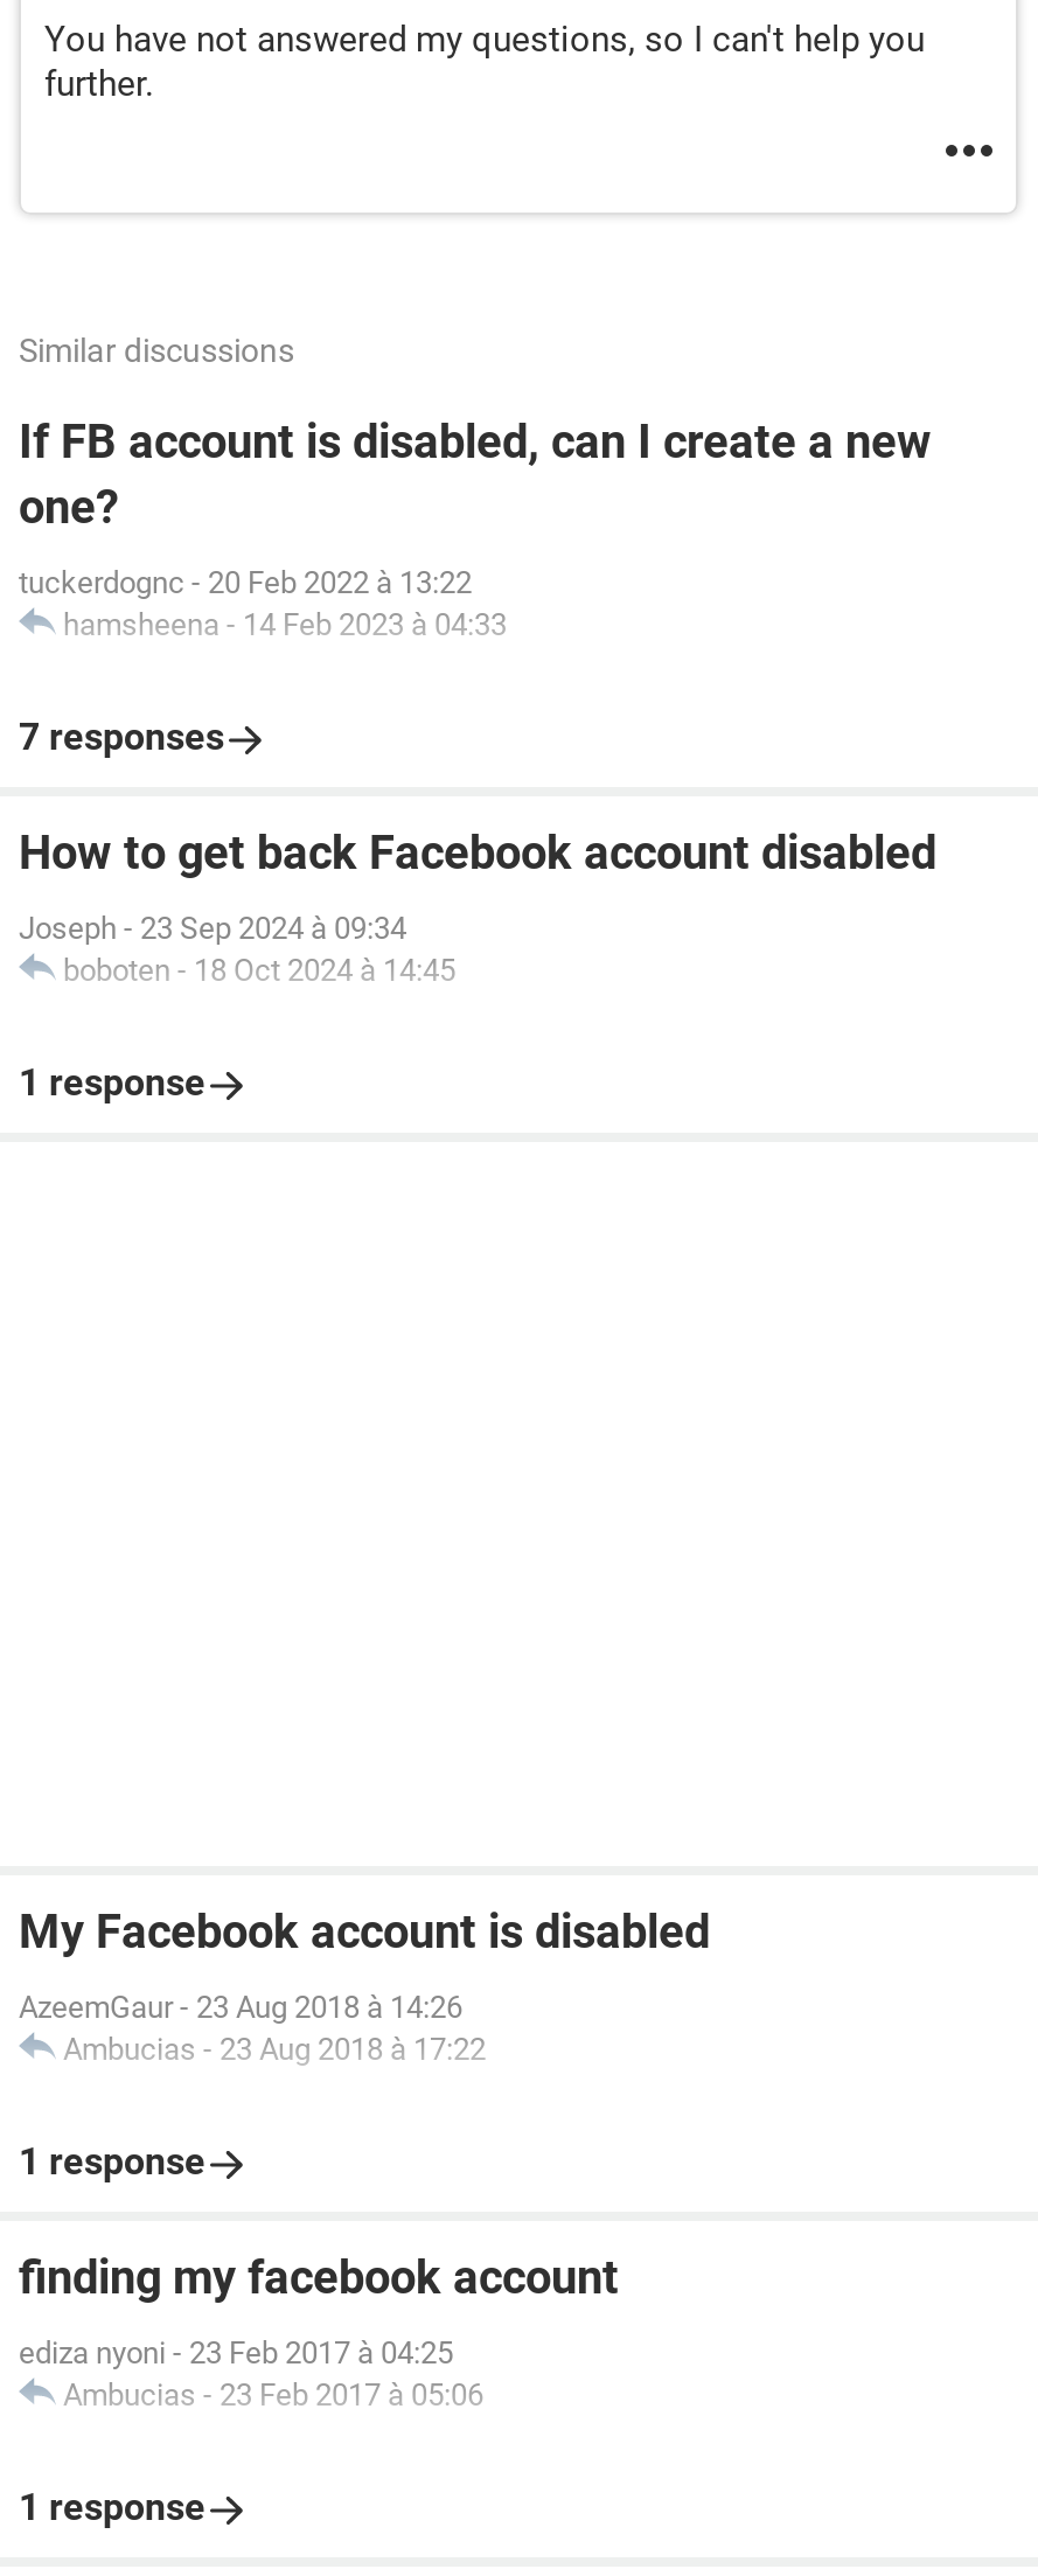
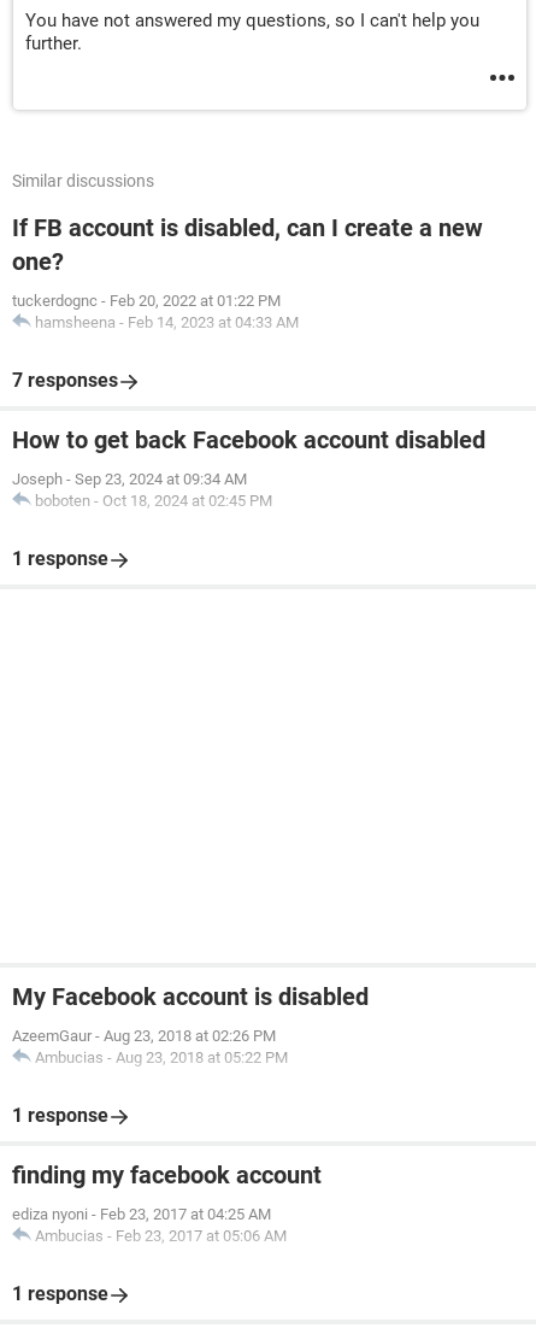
[19,565,507,642] tuckerdognc - 20 Feb 2022 à 13:22 | hamsheena - 14 Feb 2023 à 04:33 -> [12,292,299,331] tuckerdognc - Feb 20, 2022 at 01:22 PM | hamsheena - Feb 14, 2023 at 04:33 AM
[19,911,455,988] Joseph - 23 Sep 2024 à 09:34 | boboten - 18 Oct 2024 à 14:45 -> [12,470,272,510] Joseph - Sep 23, 2024 at 09:34 AM | boboten - Oct 18, 2024 at 02:45 PM
[19,1990,486,2067] AzeemGaur- 23 Aug 2018 à 14:26 | Ambucias - 23 Aug 2018 à 17:22 -> [12,1027,288,1066] AzeemGaur- Aug 23, 2018 at 02:26 PM | Ambucias - Aug 23, 2018 at 05:22 PM
[19,2335,483,2413] ediza nyoni - 23 Feb 2017 à 04:25 | Ambucias - 23 Feb 2017 à 05:06 -> [12,1205,287,1245] ediza nyoni - Feb 23, 2017 at 04:25 AM | Ambucias - Feb 23, 2017 at 05:06 AM

